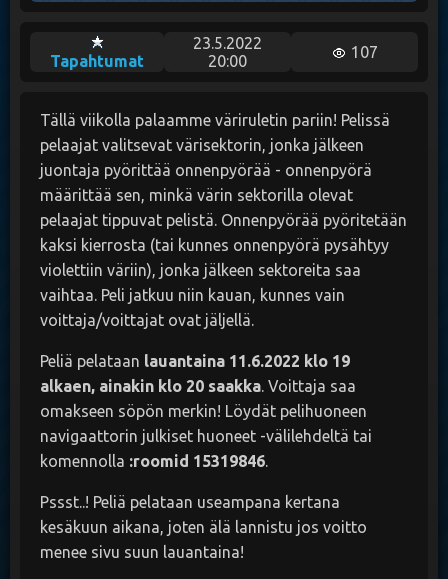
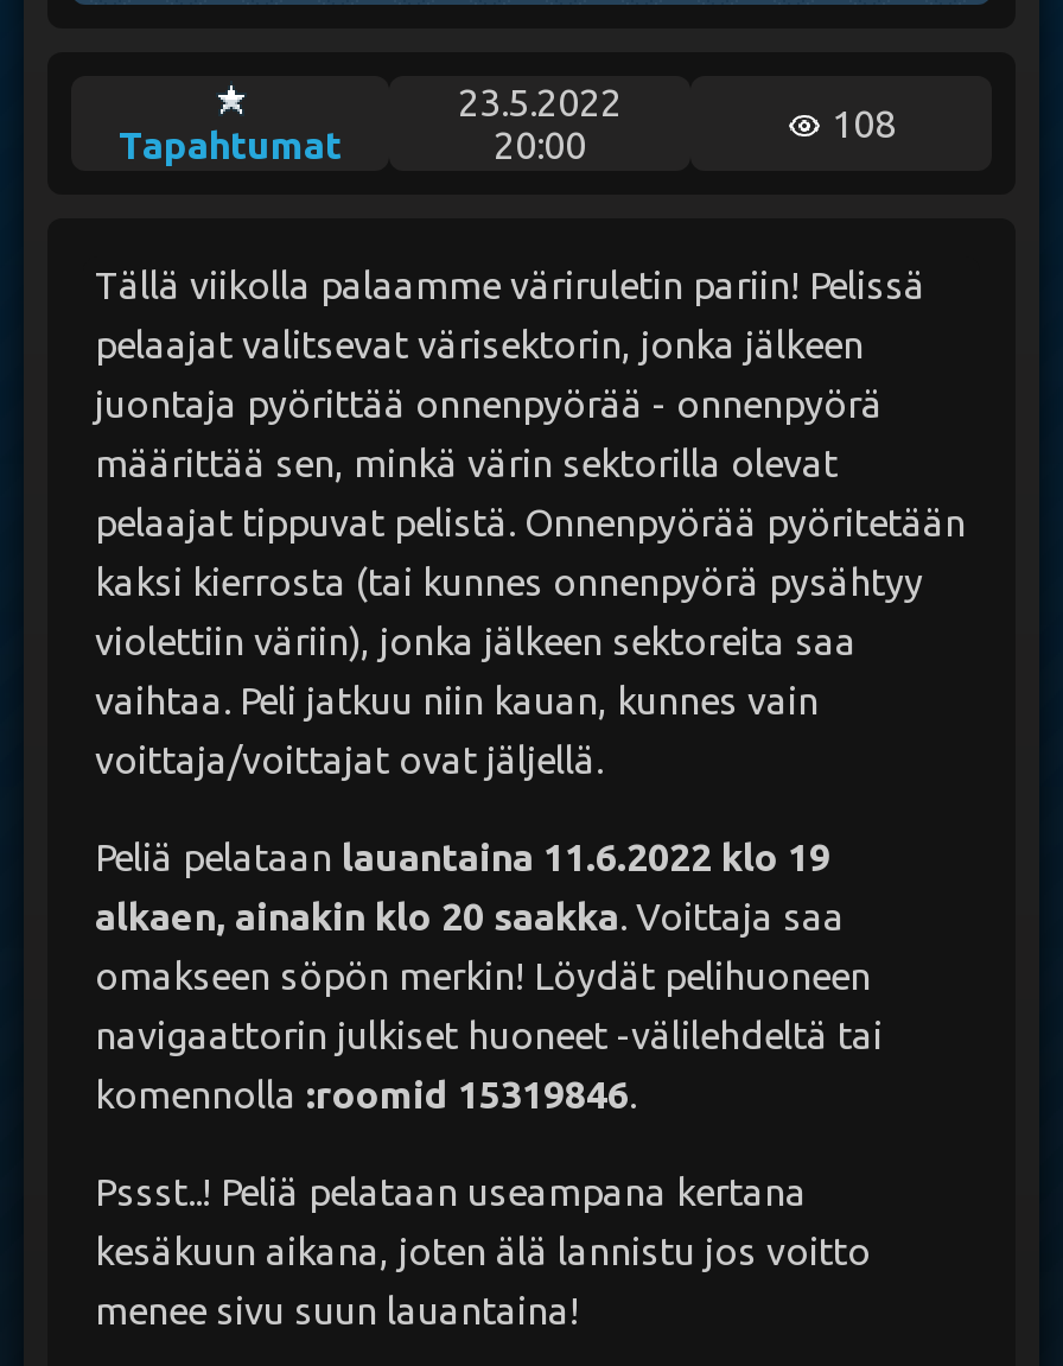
[350,43,377,61] 107 -> [832,102,896,145] 108

